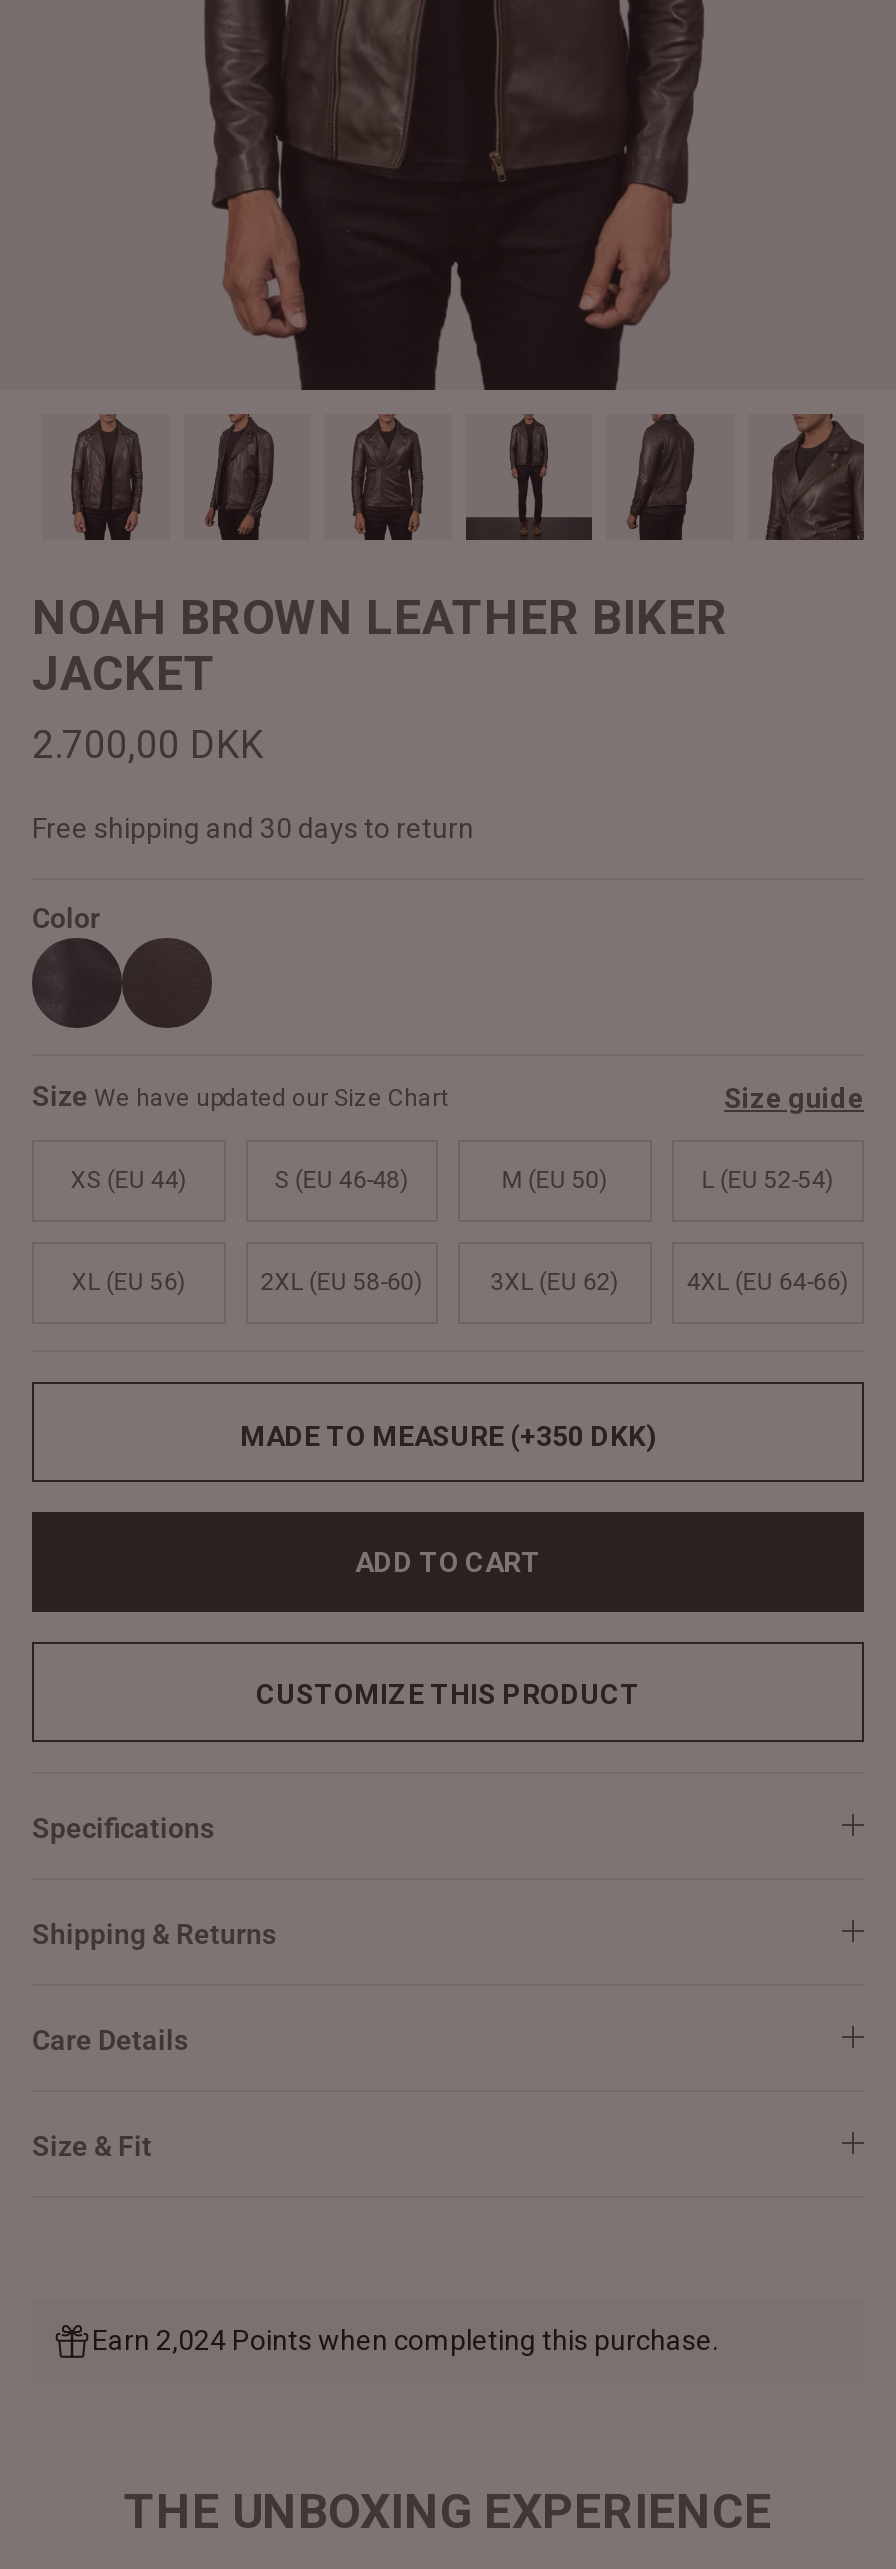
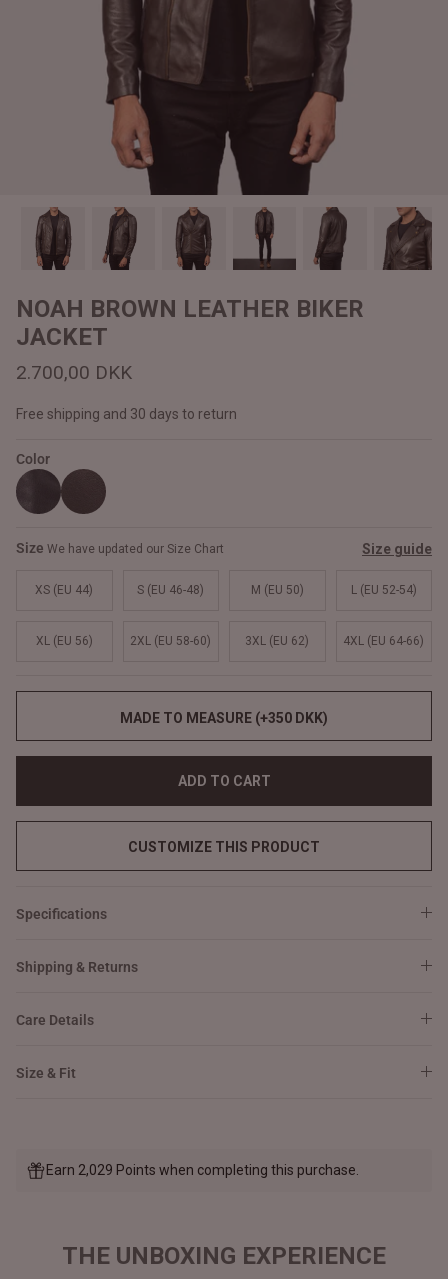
[92,2325,718,2357] Earn 2,024 Points when completing this purchase. -> [46,1162,359,1178] Earn 2,029 Points when completing this purchase.

